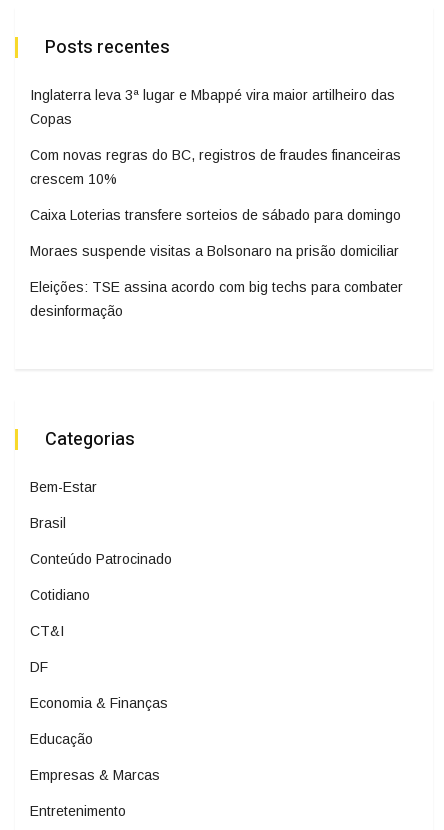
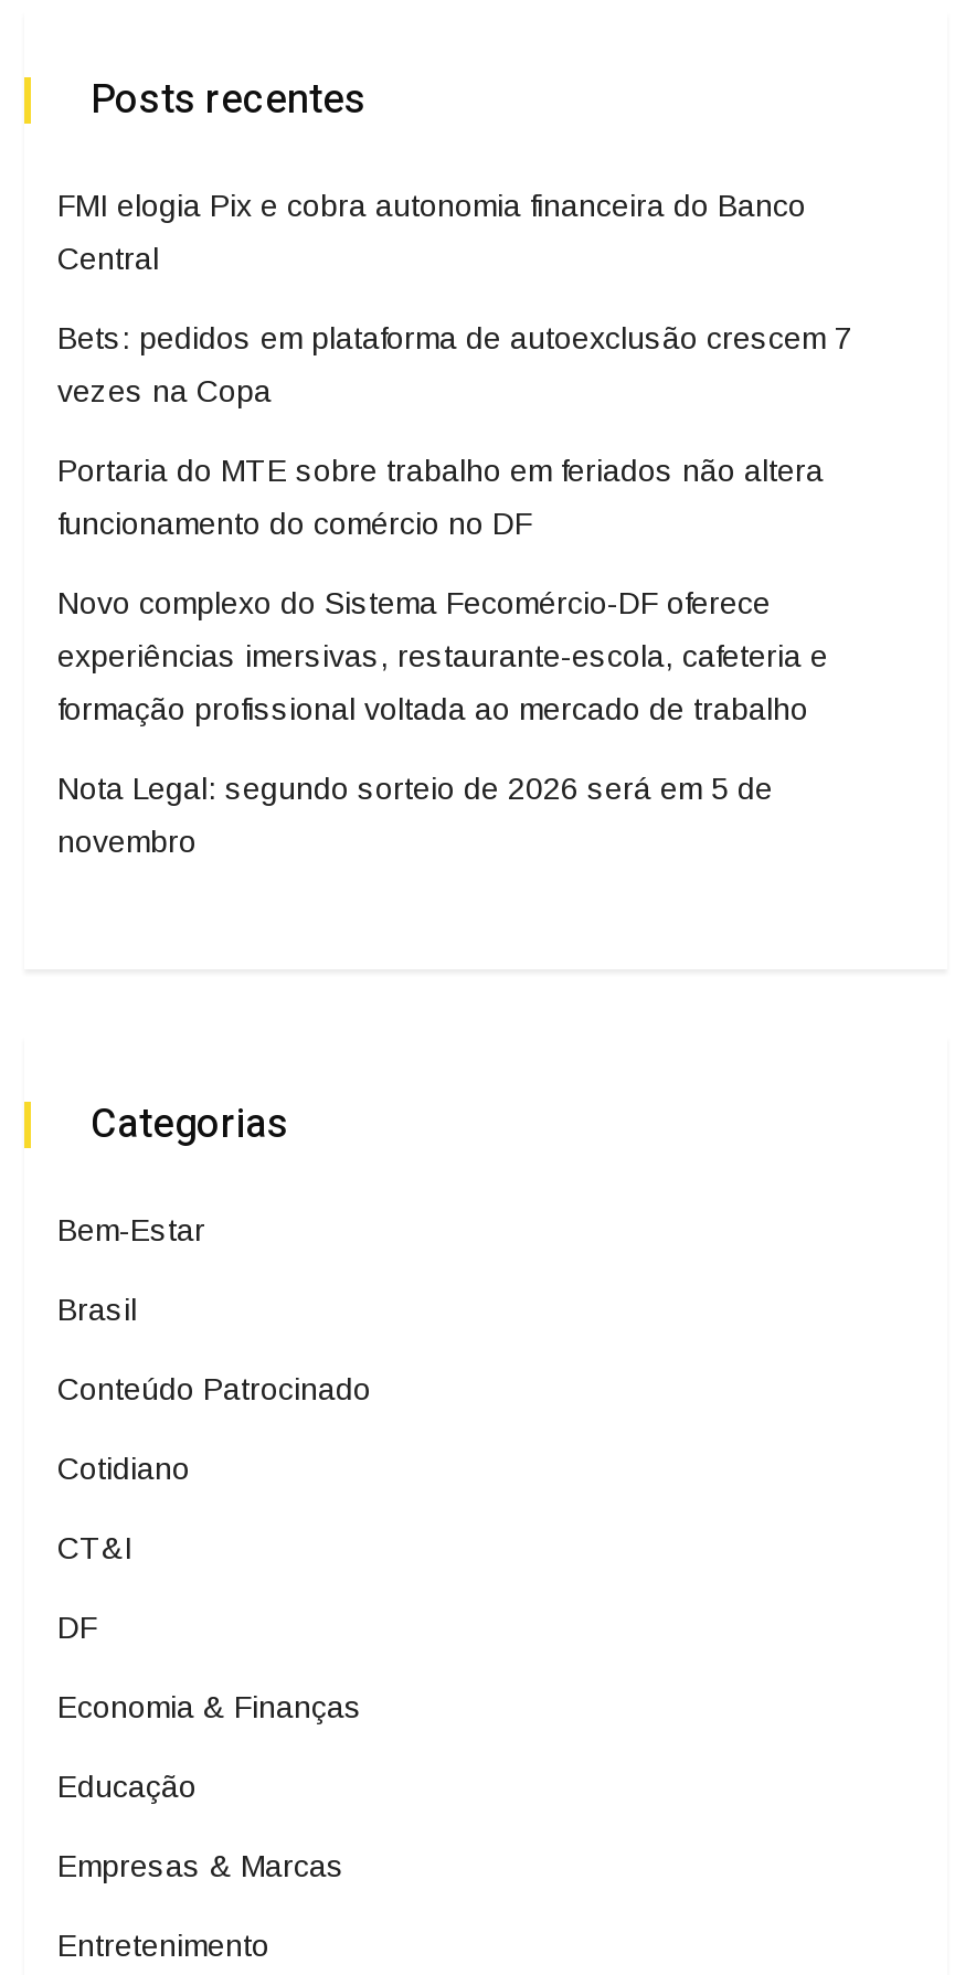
[30,87,403,319] Inglaterra leva 3ª lugar e Mbappé vira maior artilheiro das | Copas | Com novas regras do BC, registros de fraudes financeiras | crescem 10% | Caixa Loterias transfere sorteios de sábado para domingo | Moraes suspende visitas a Bolsonaro na prisão domiciliar | Eleições: TSE assina acordo com big techs para combater | desinformação -> [57,189,852,860] FMI elogia Pix e cobra autonomia financeira do Banco | Central | Bets: pedidos em plataforma de autoexclusão crescem 7 | vezes na Copa | Portaria do MTE sobre trabalho em feriados não altera | funcionamento do comércio no DF | Novo complexo do Sistema Fecomércio-DF oferece | experiências imersivas, restaurante-escola, cafeteria e | formação profissional voltada ao mercado de trabalho | Nota Legal: segundo sorteio de 2026 será em 5 de | novembro

